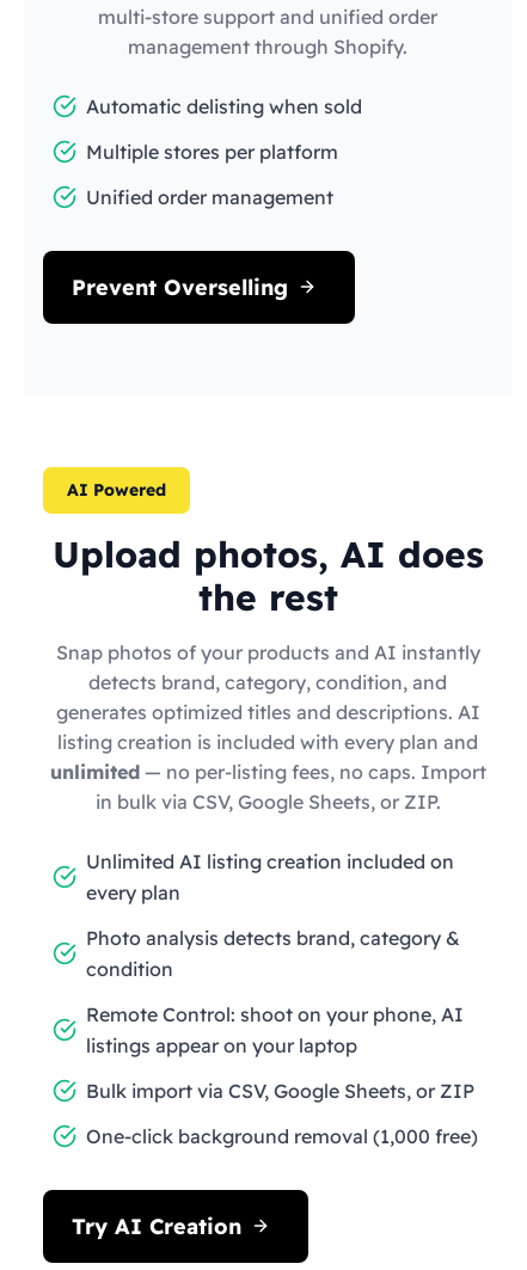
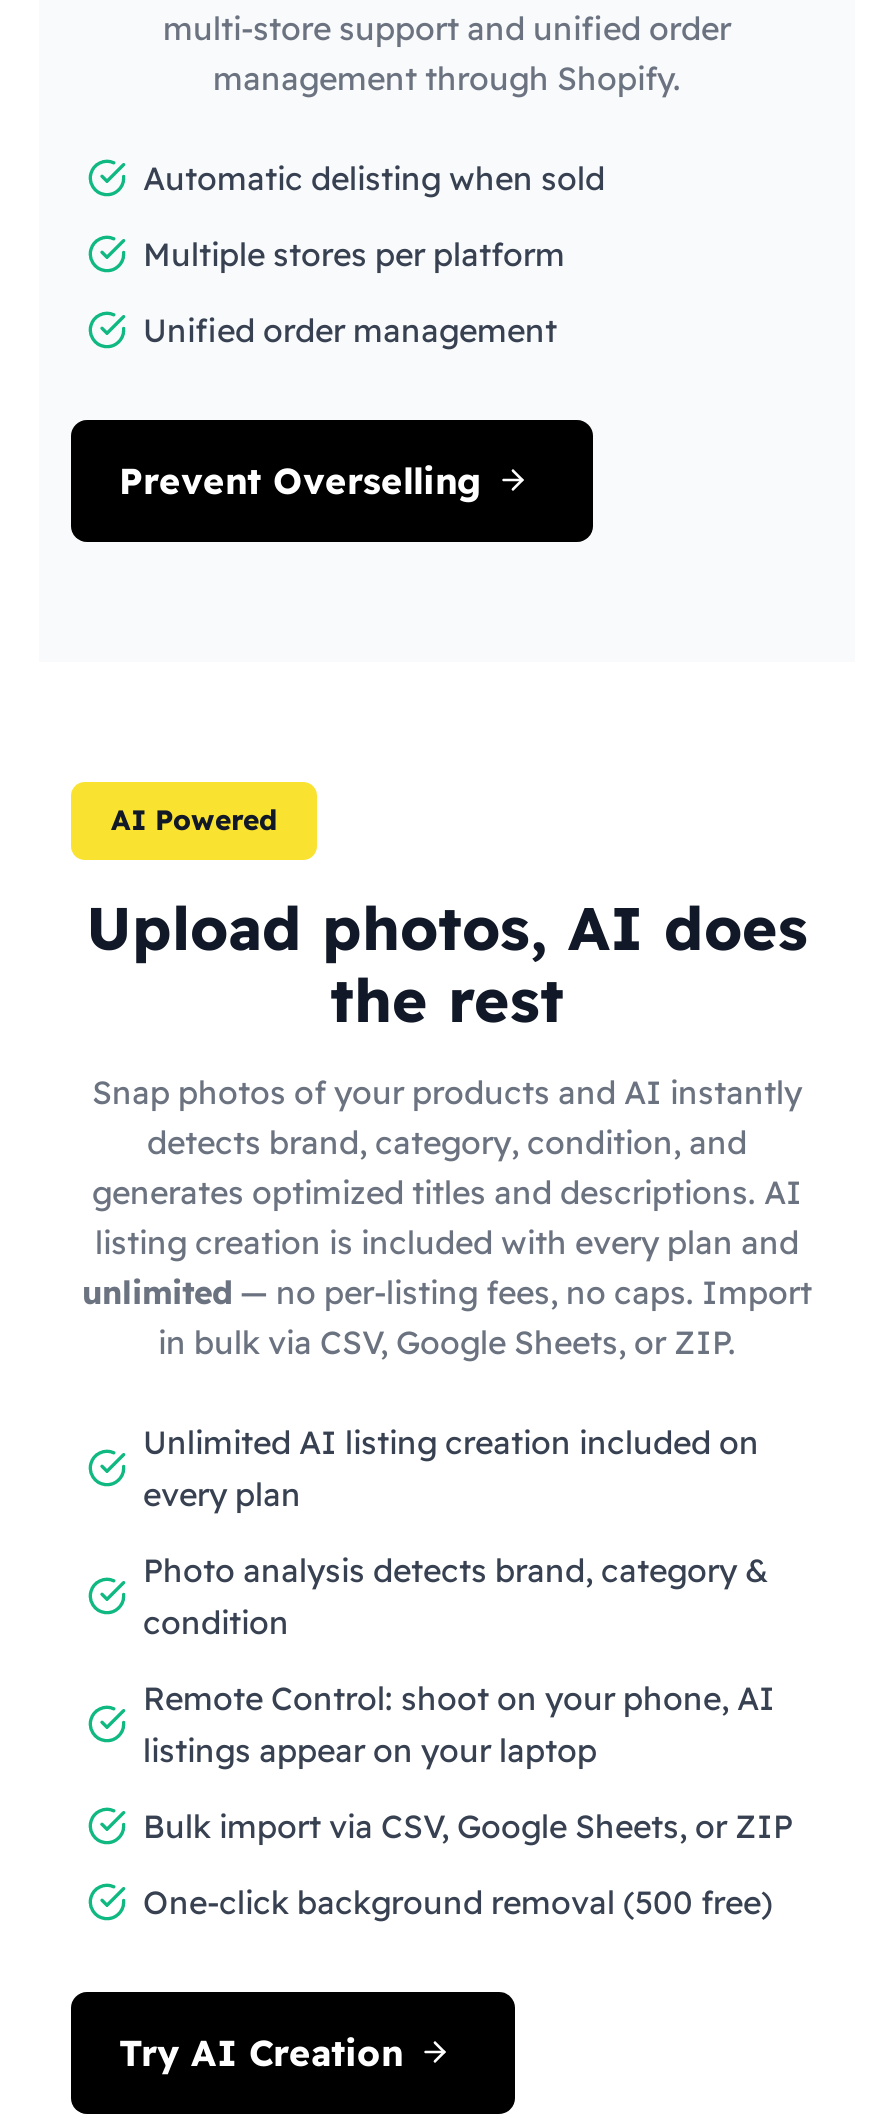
[86,1124,478,1148] One-click background removal (1,000 free) -> [143,1882,773,1922] One-click background removal (500 free)

